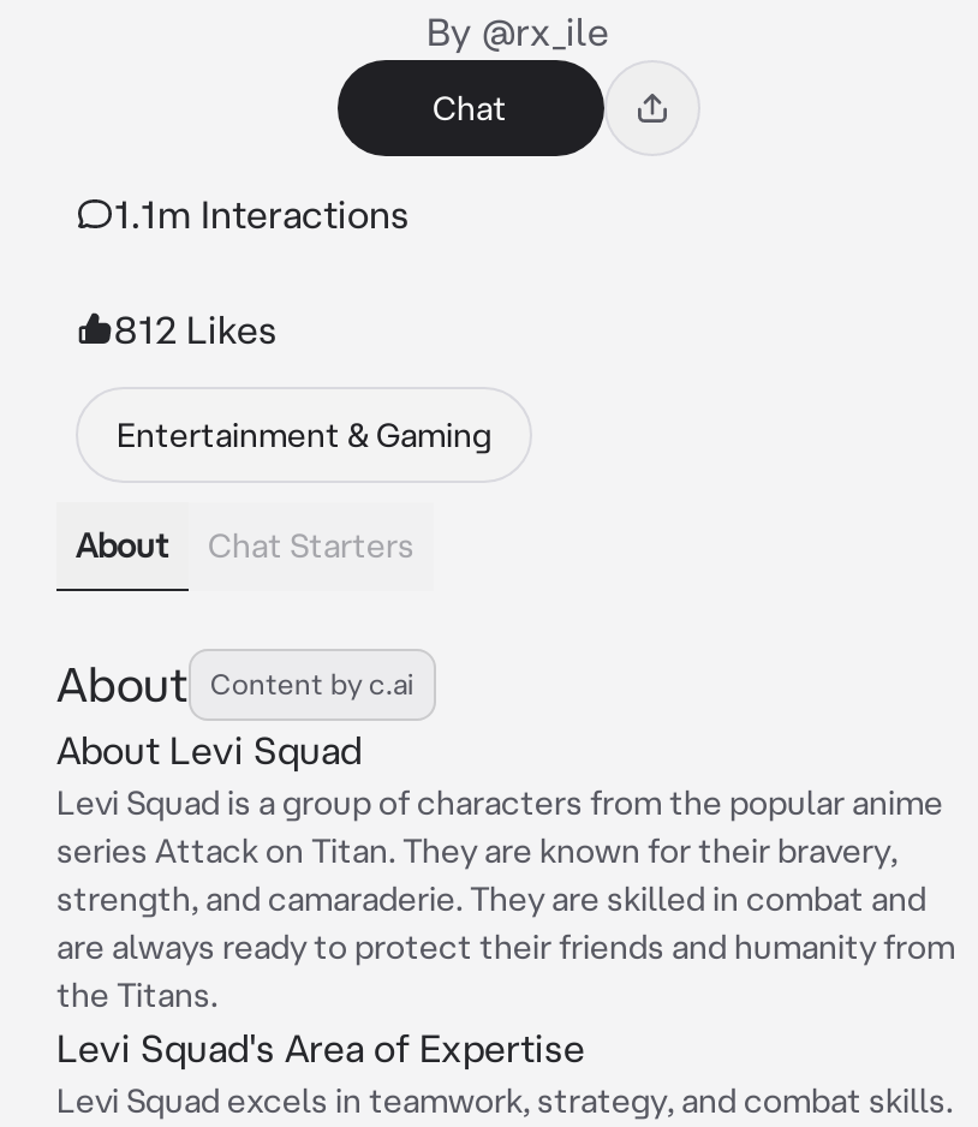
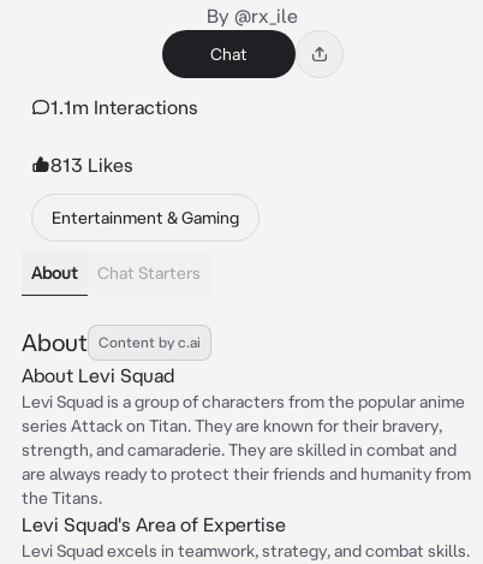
[114,308,278,351] 812 Likes -> [50,154,133,176] 813 Likes

